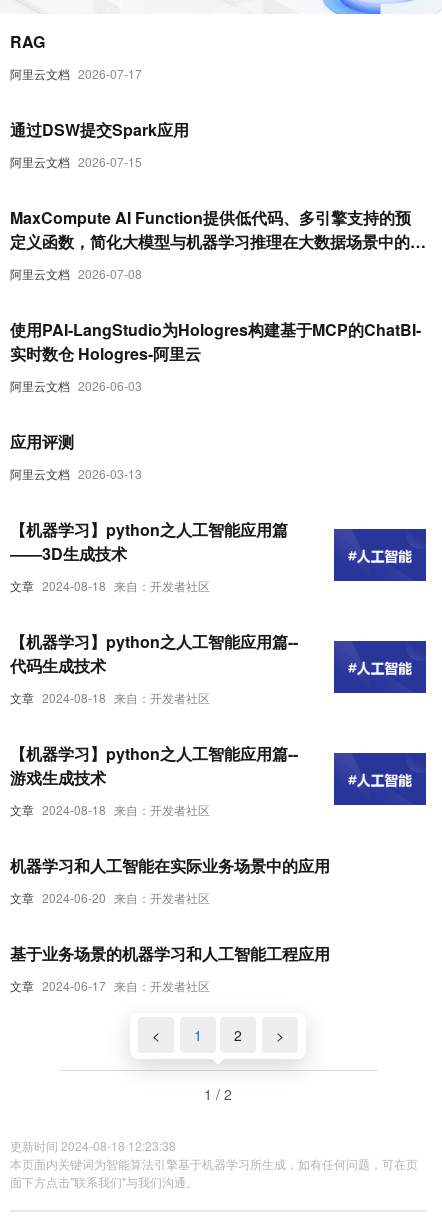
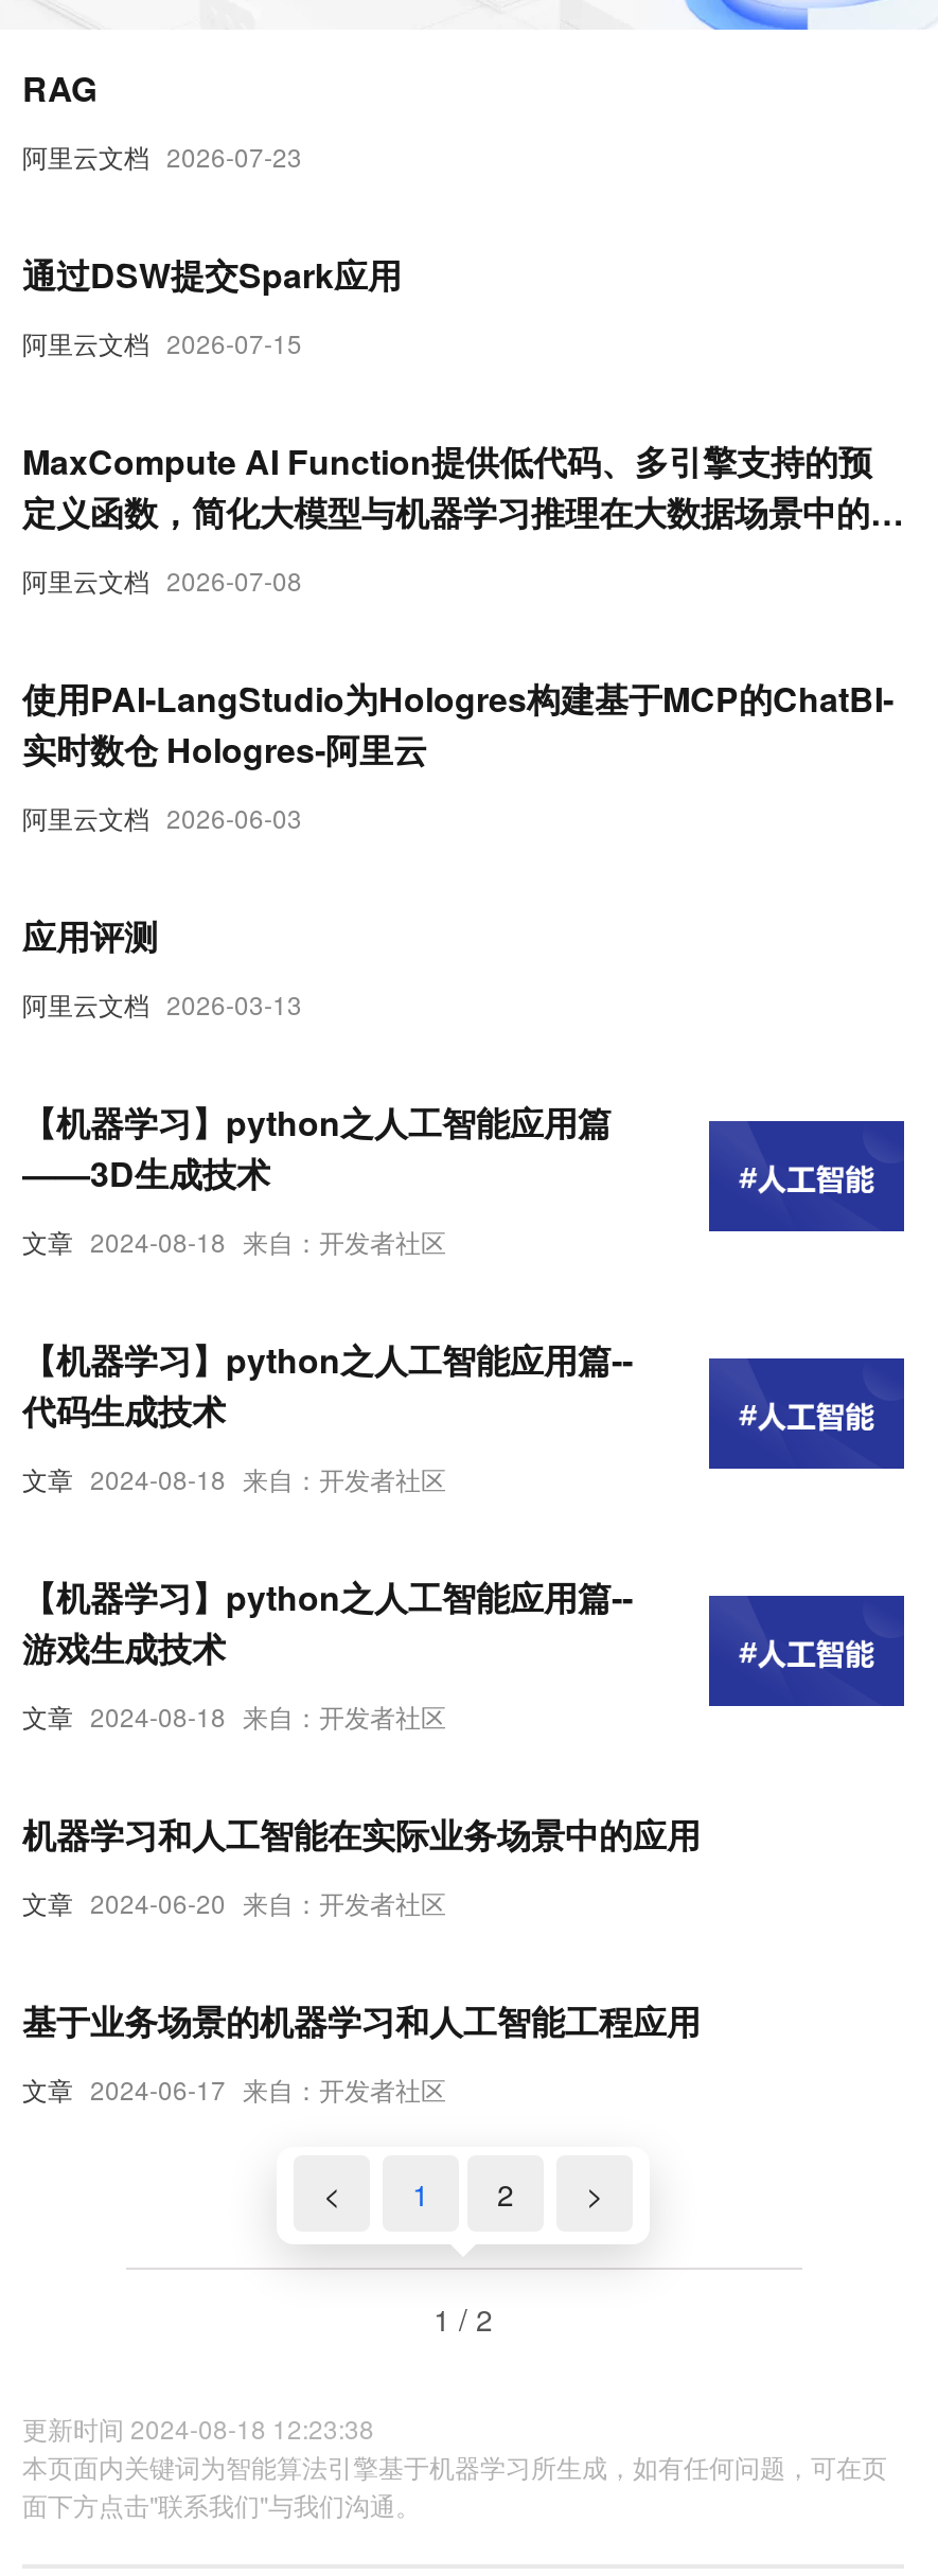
[10,65,142,82] 阿里云文档 2026-07-17 -> [22,138,302,174] 阿里云文档 2026-07-23

